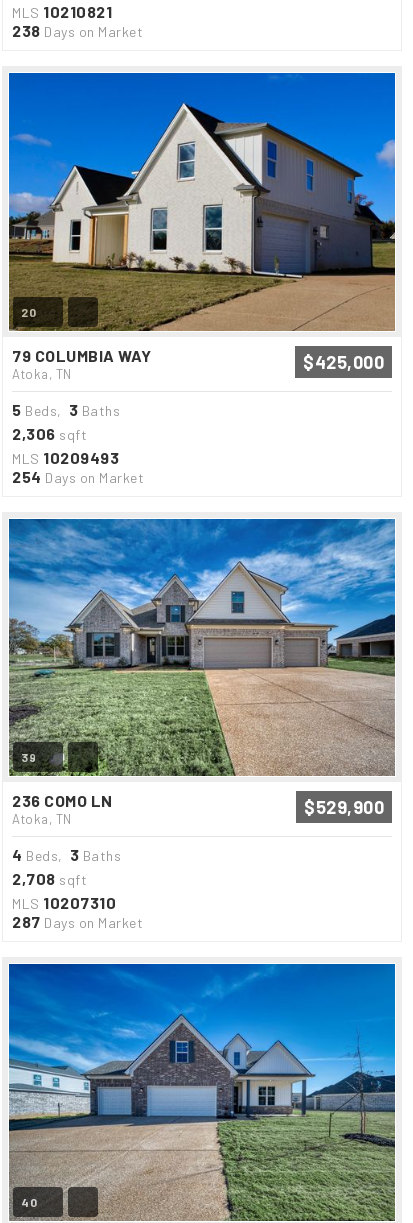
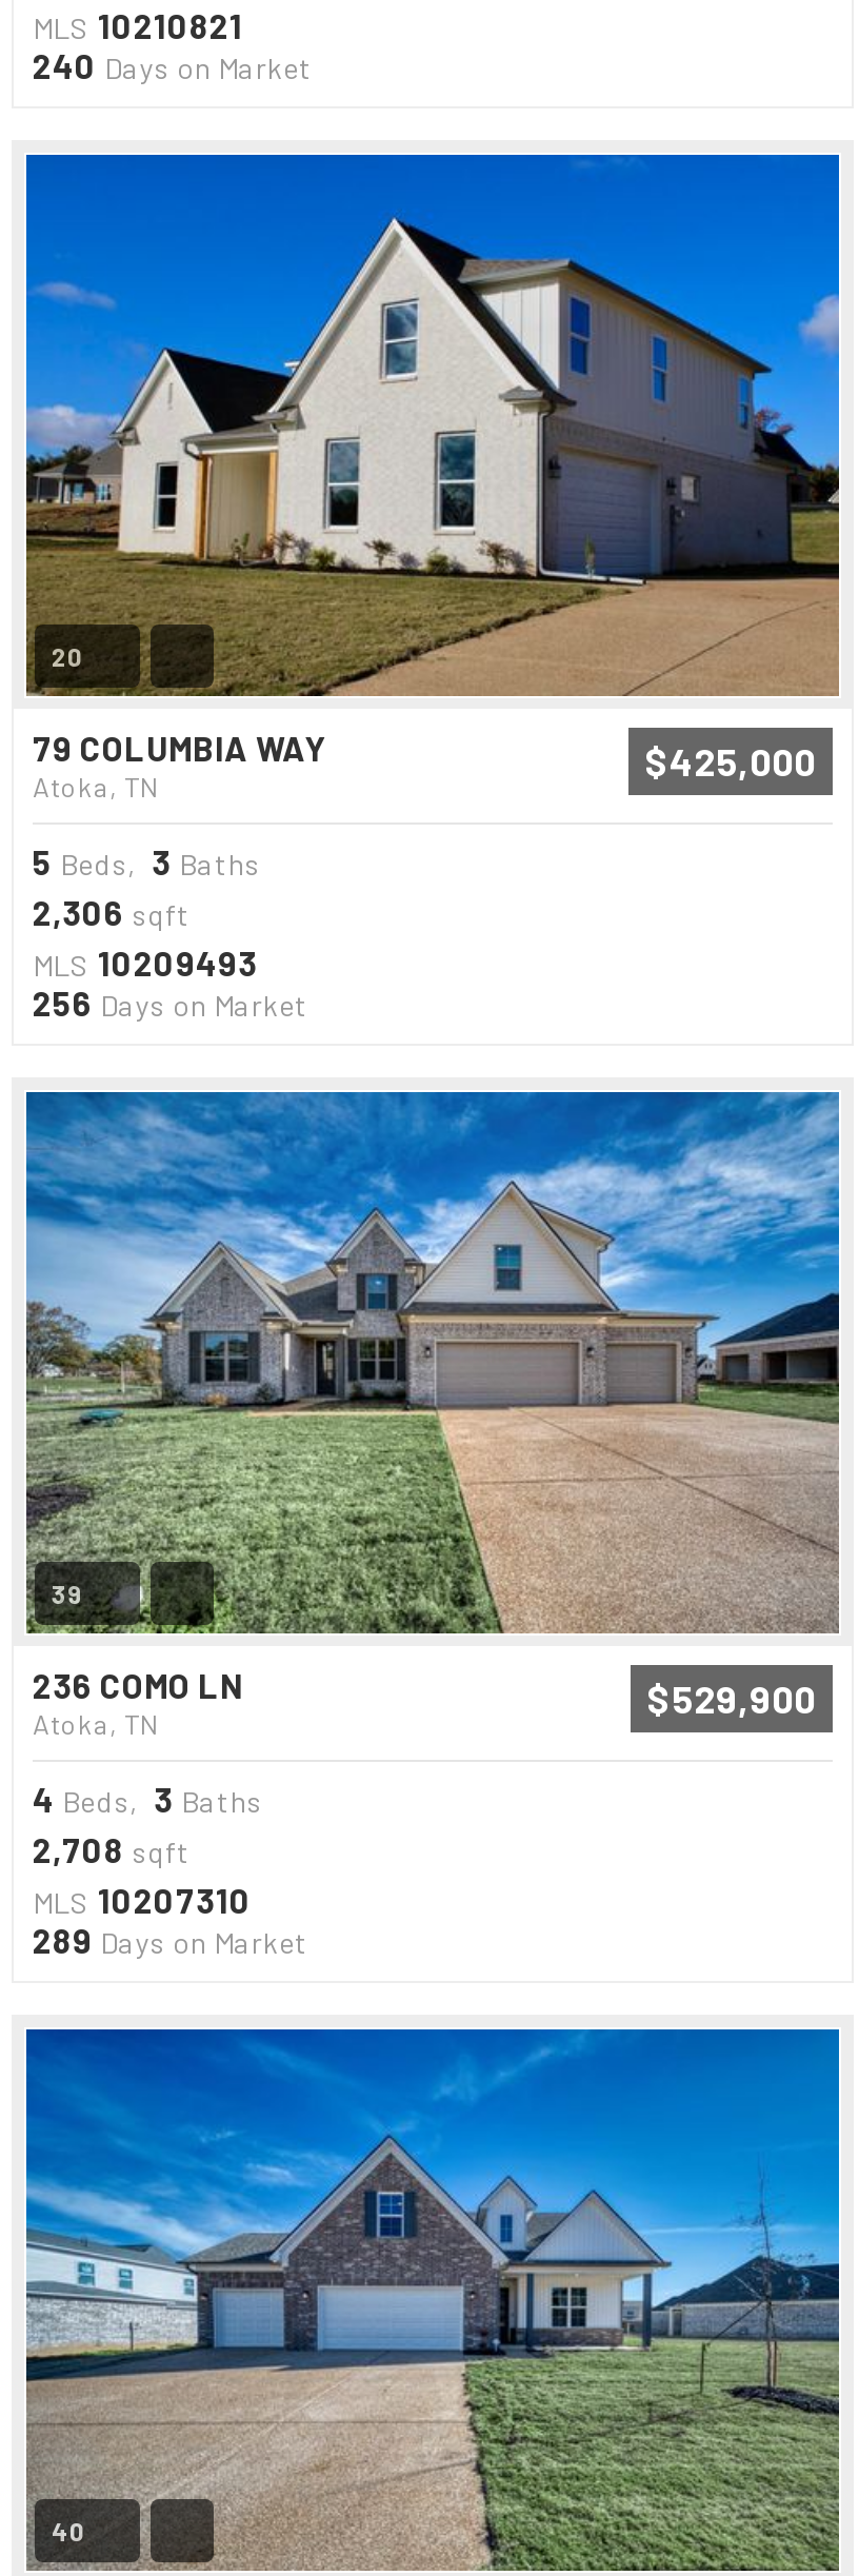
[12,21,143,40] 238 Days on Market -> [33,45,313,85] 240 Days on Market
[12,467,144,486] 254 Days on Market -> [33,983,308,1023] 256 Days on Market
[12,912,143,931] 287 Days on Market -> [33,1921,308,1961] 289 Days on Market

